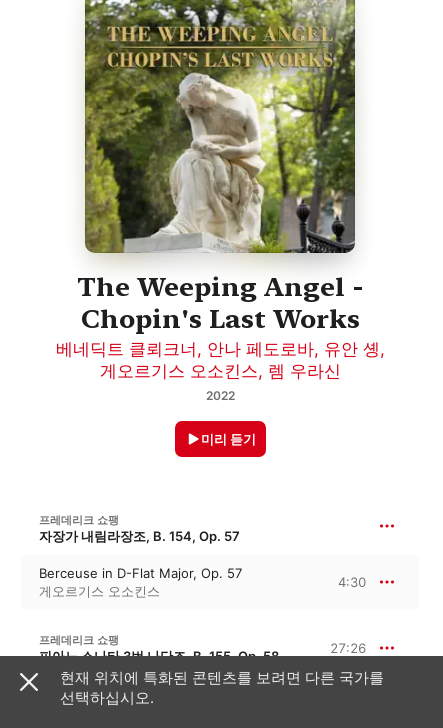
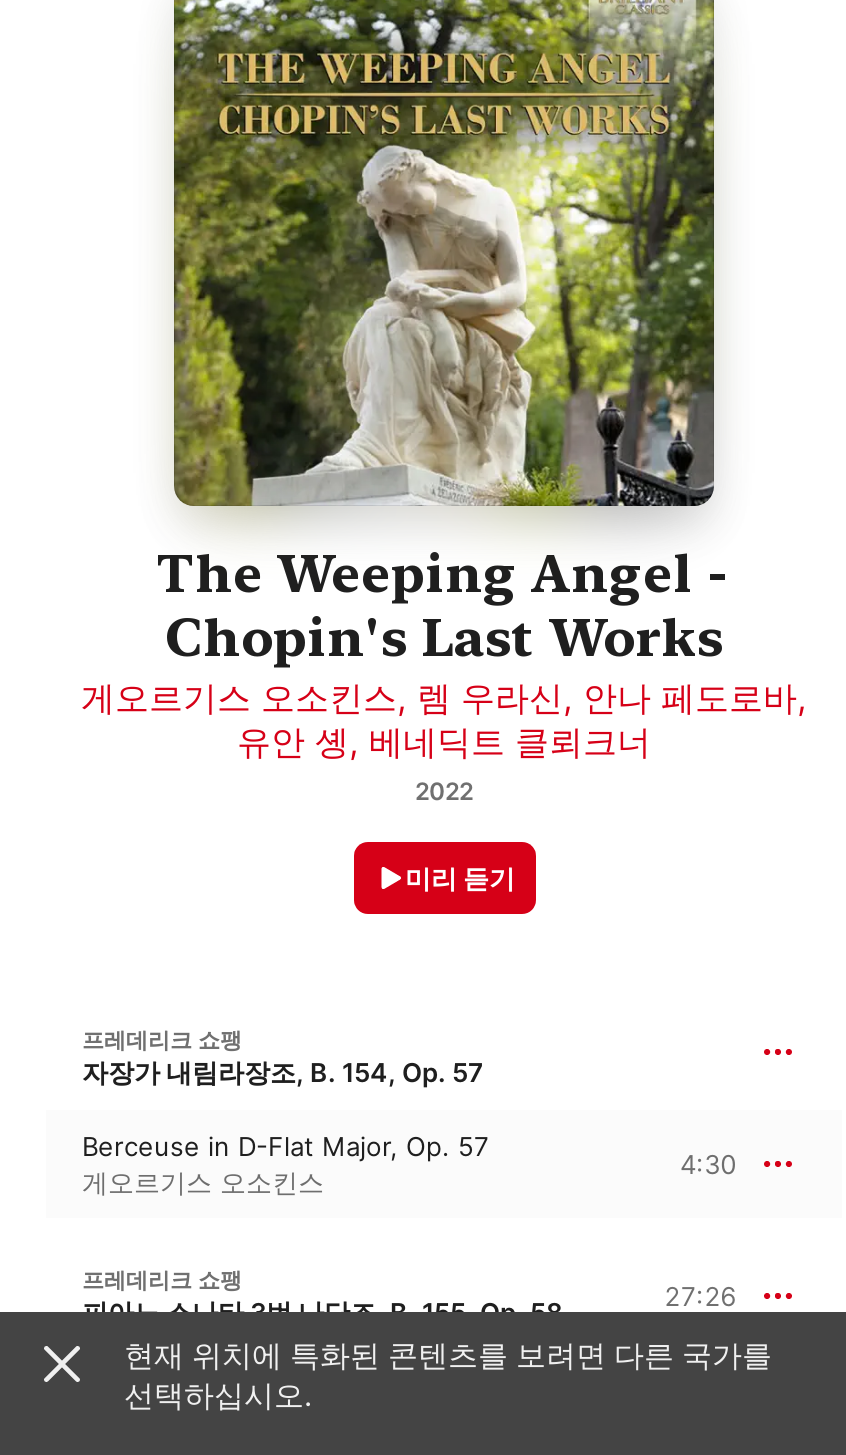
[55,339,384,381] 베네딕트 클뢰크너, 안나 페도로바, 유안 솅, | 게오르기스 오소킨스, 렘 우라신 -> [81,679,807,763] 게오르기스 오소킨스, 렘 우라신, 안나 페도로바, | 유안 솅, 베네딕트 클뢰크너

